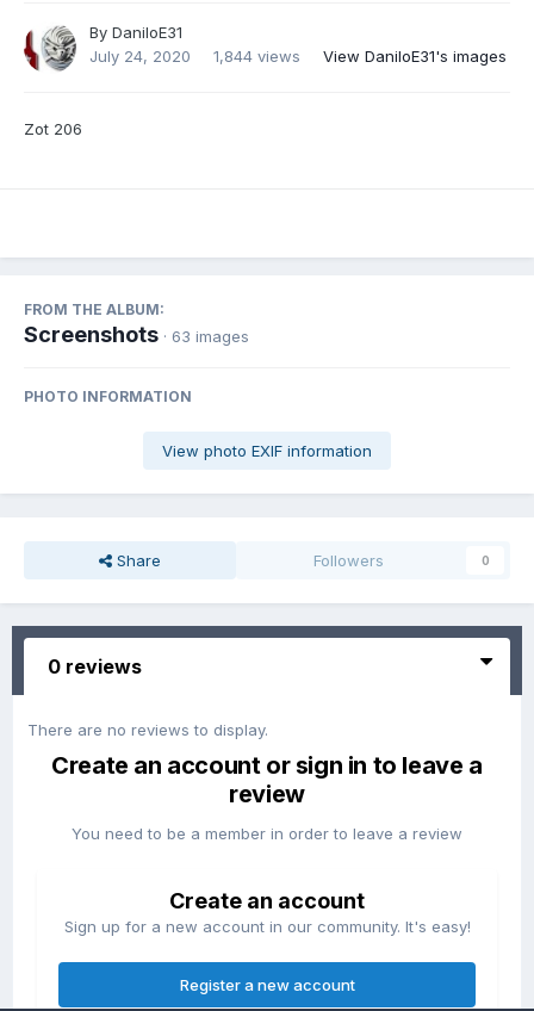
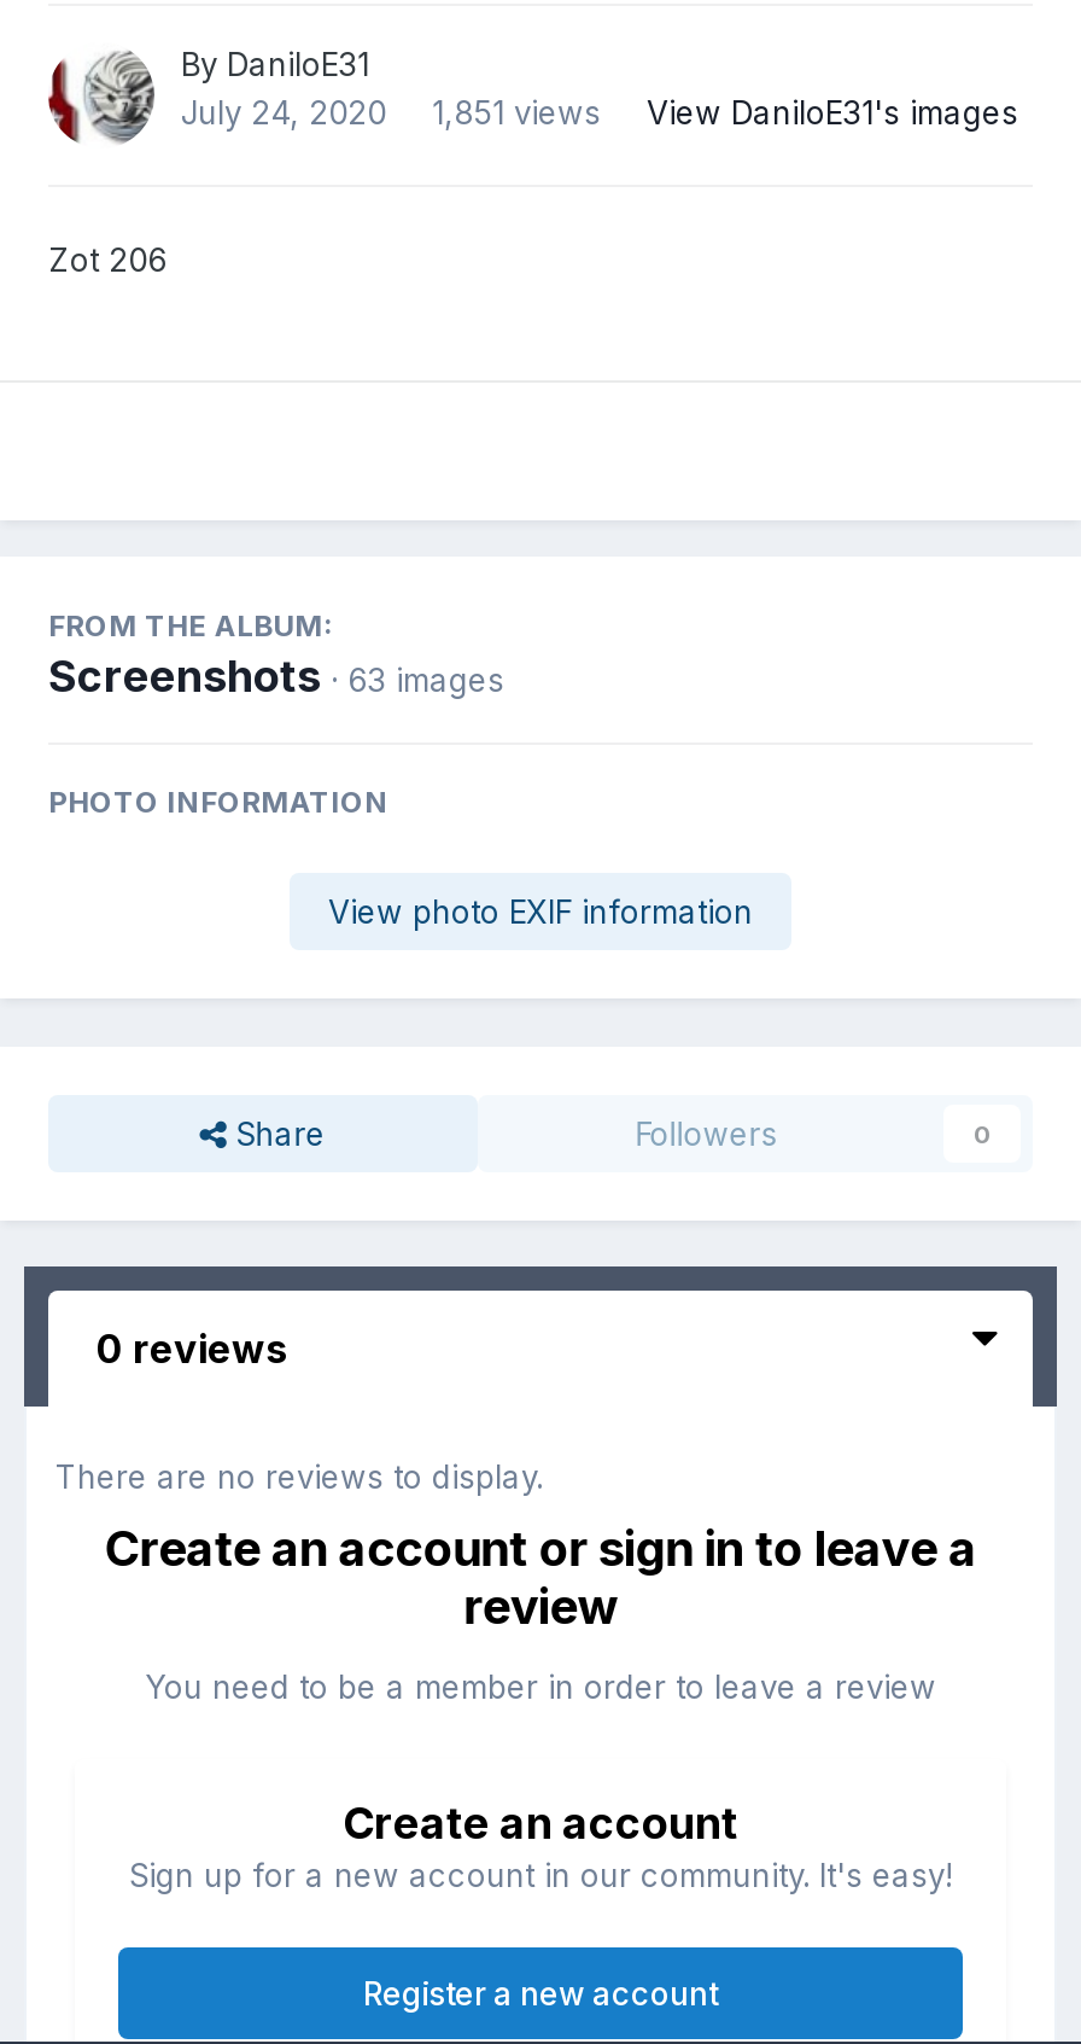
[89,47,507,66] July 24, 2020 1,844 views View DaniloE31's images -> [181,93,1018,132] July 24, 2020 1,851 views View DaniloE31's images

